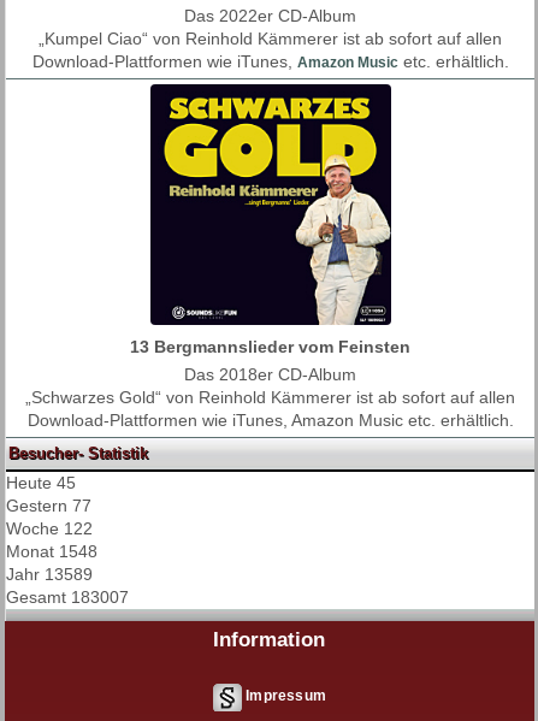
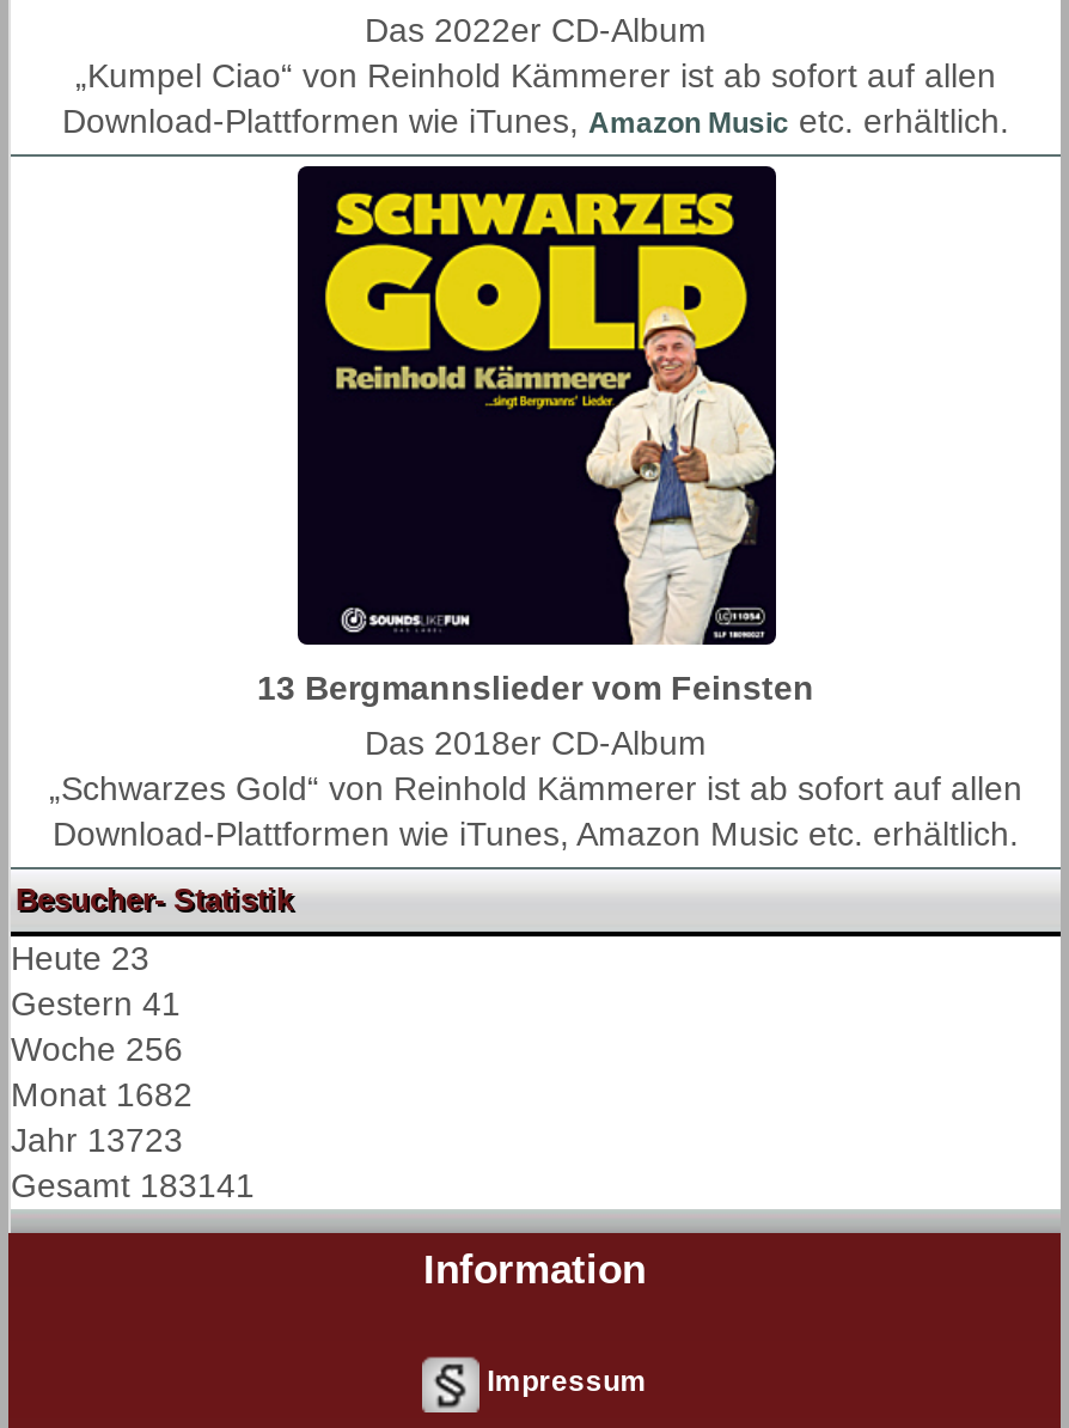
[6,473,76,492] Heute 45 -> [11,938,149,976] Heute 23
[6,495,91,515] Gestern 77 -> [11,983,181,1022] Gestern 41
[6,518,93,538] Woche 122 -> [11,1029,183,1067] Woche 256
[6,541,97,560] Monat 1548 -> [11,1074,193,1113] Monat 1682
[6,564,93,583] Jahr 13589 -> [11,1120,183,1158] Jahr 13723
[6,587,129,606] Gesamt 183007 -> [11,1165,255,1203] Gesamt 183141

